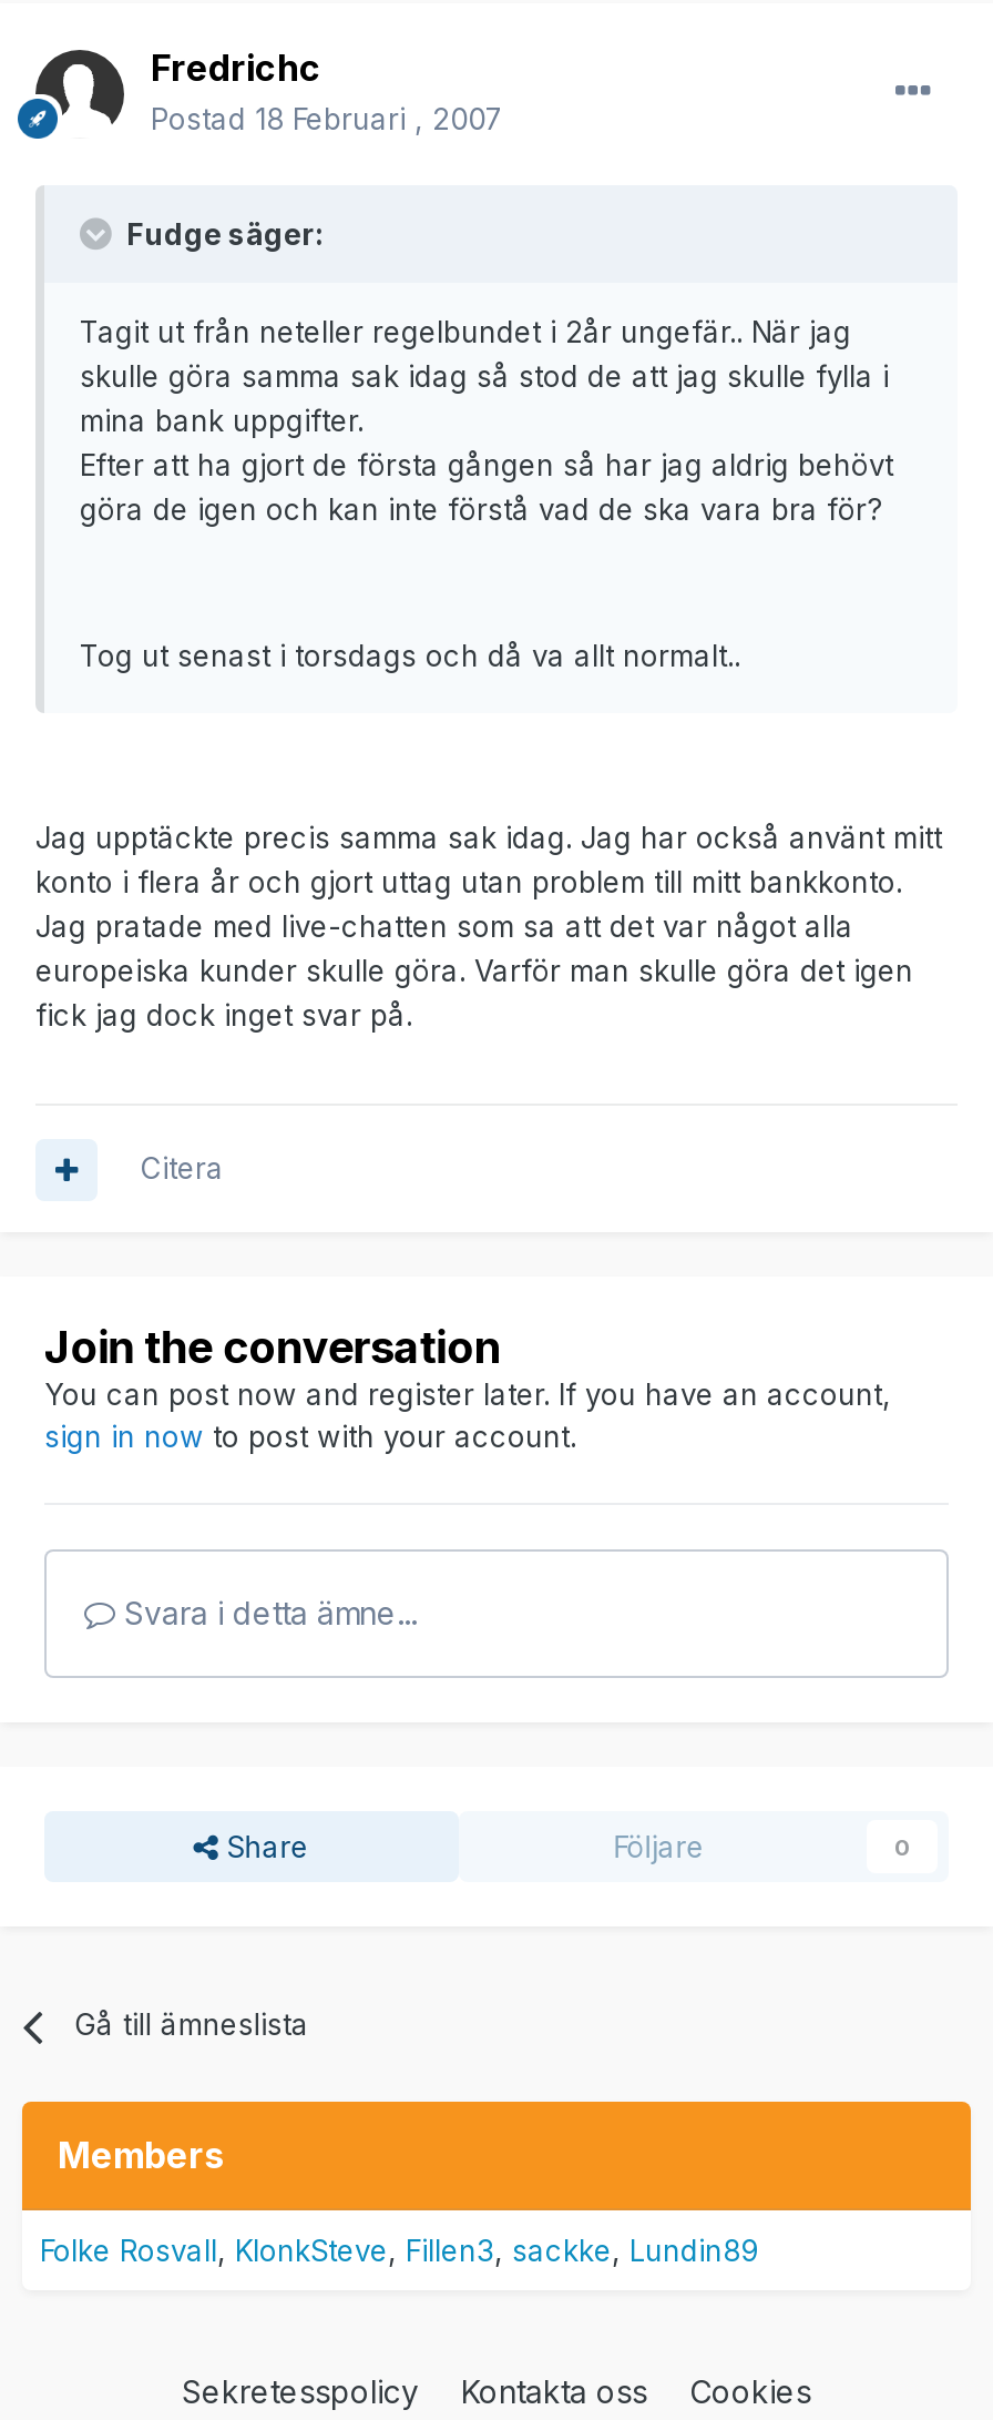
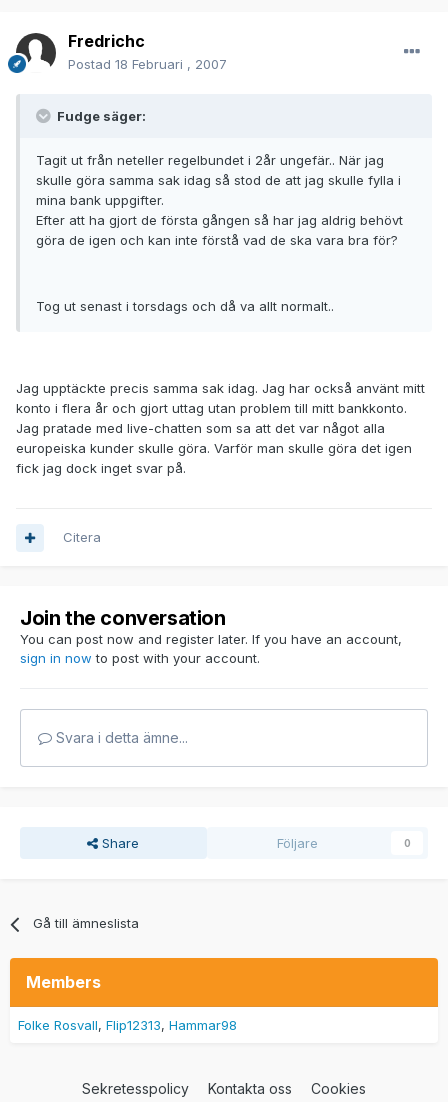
[40,2233,758,2269] Folke Rosvall KlonkSteve Fillen3 sackke Lundin89 -> [18,1017,237,1033] Folke Rosvall Flip12313 Hammar98

